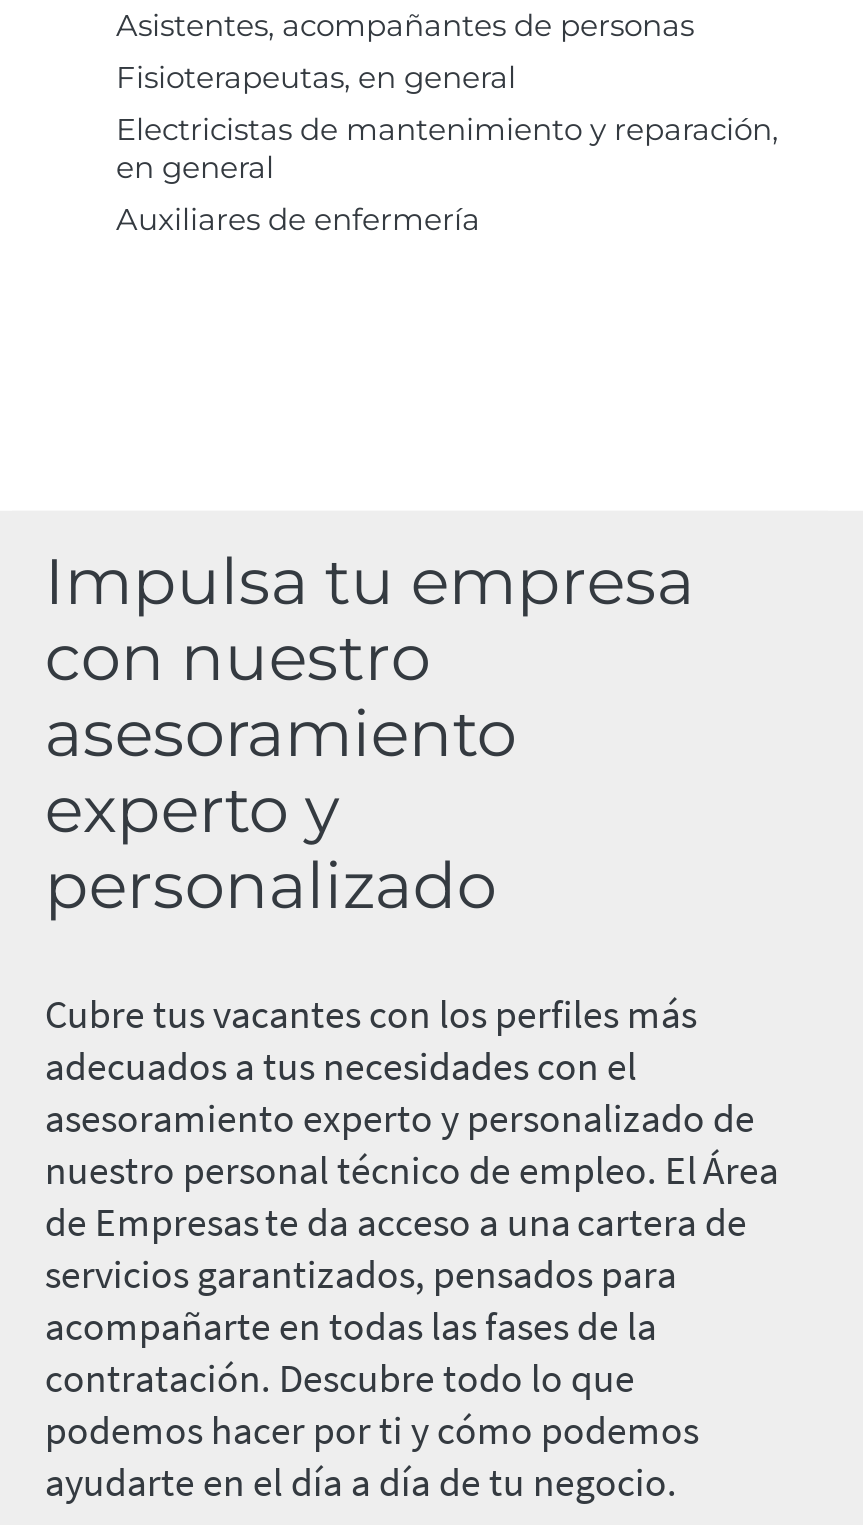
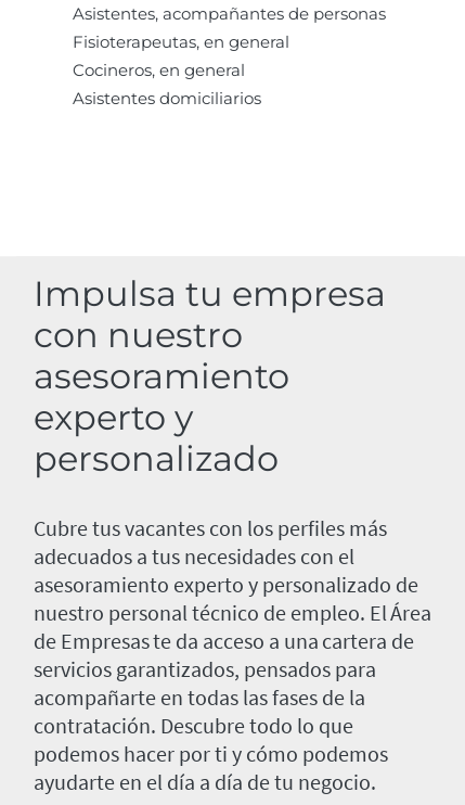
[116,110,778,238] Electricistas de mantenimiento y reparación, | en general | Auxiliares de enfermería -> [73,60,261,109] Cocineros, en general | Asistentes domiciliarios

